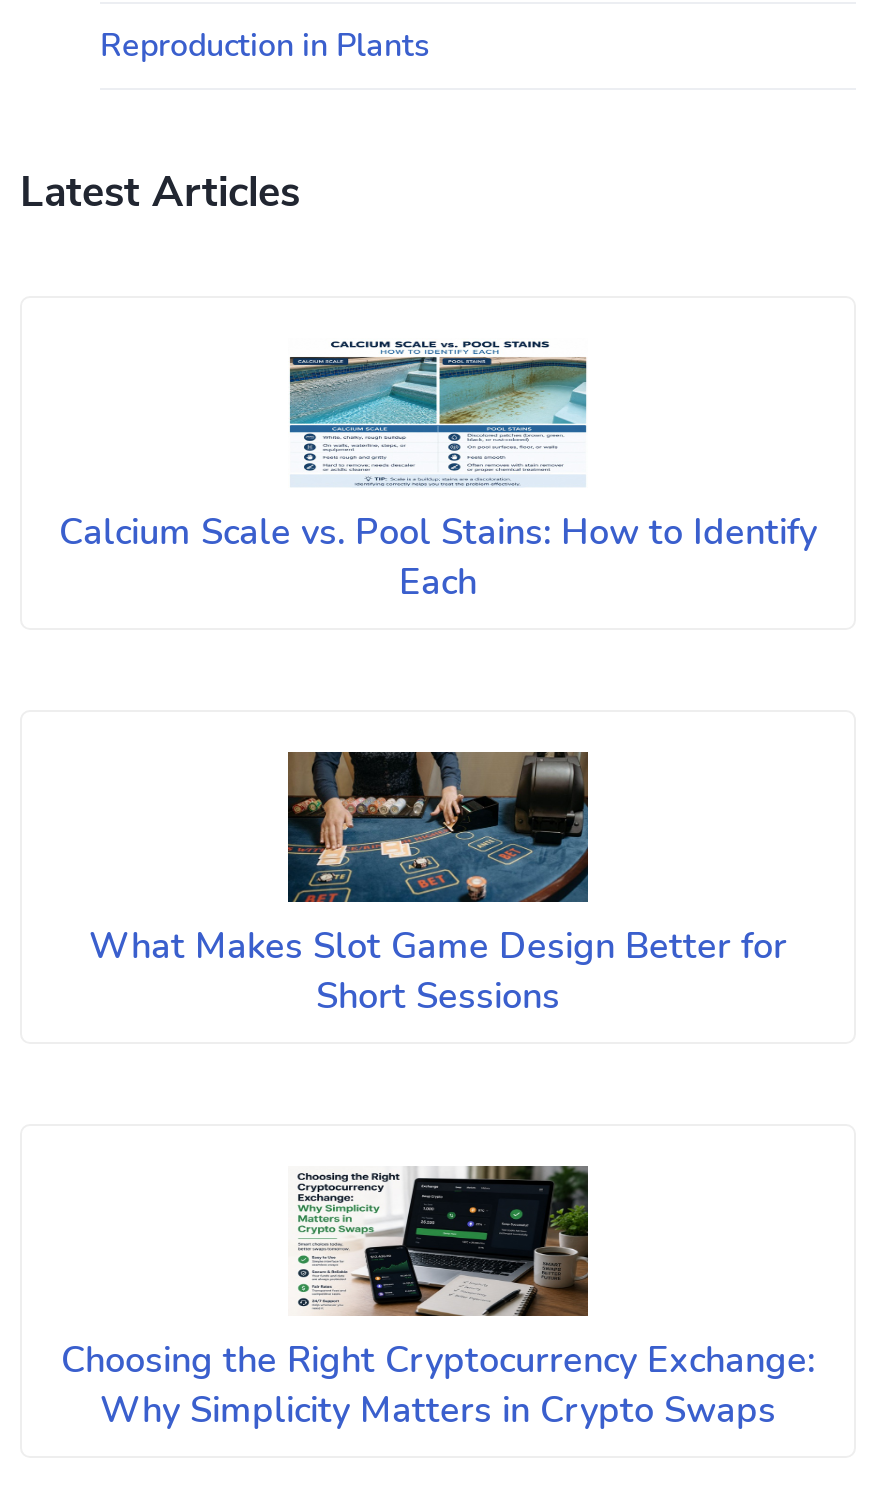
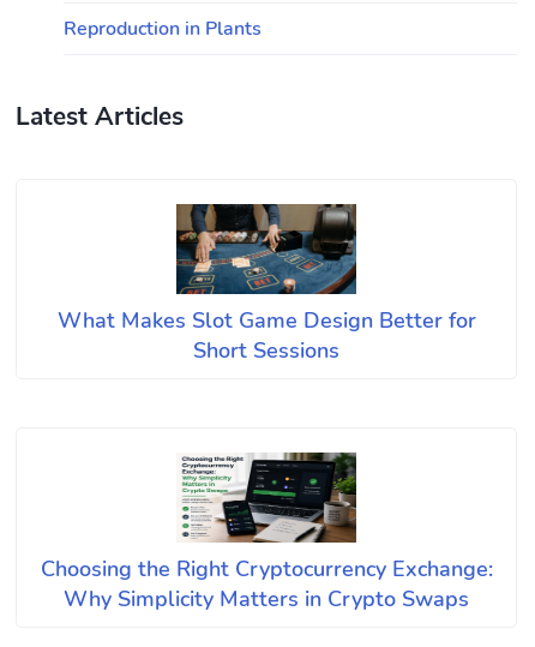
[59,340,817,606] [image] | Calcium Scale vs. Pool Stains: How to Identify | Each -> none

